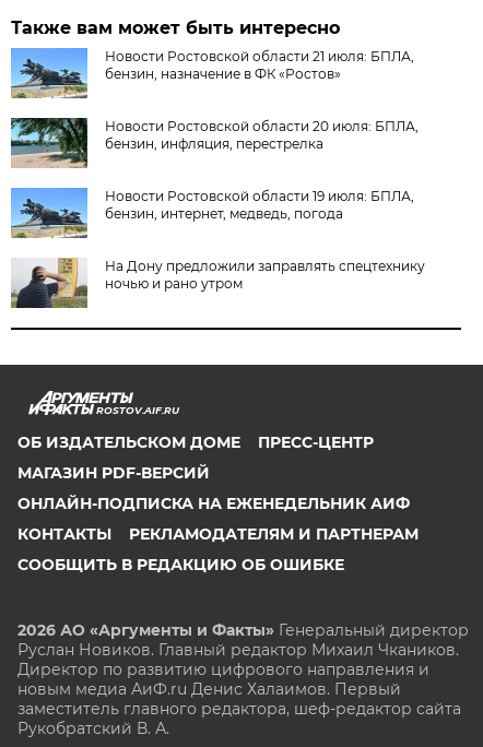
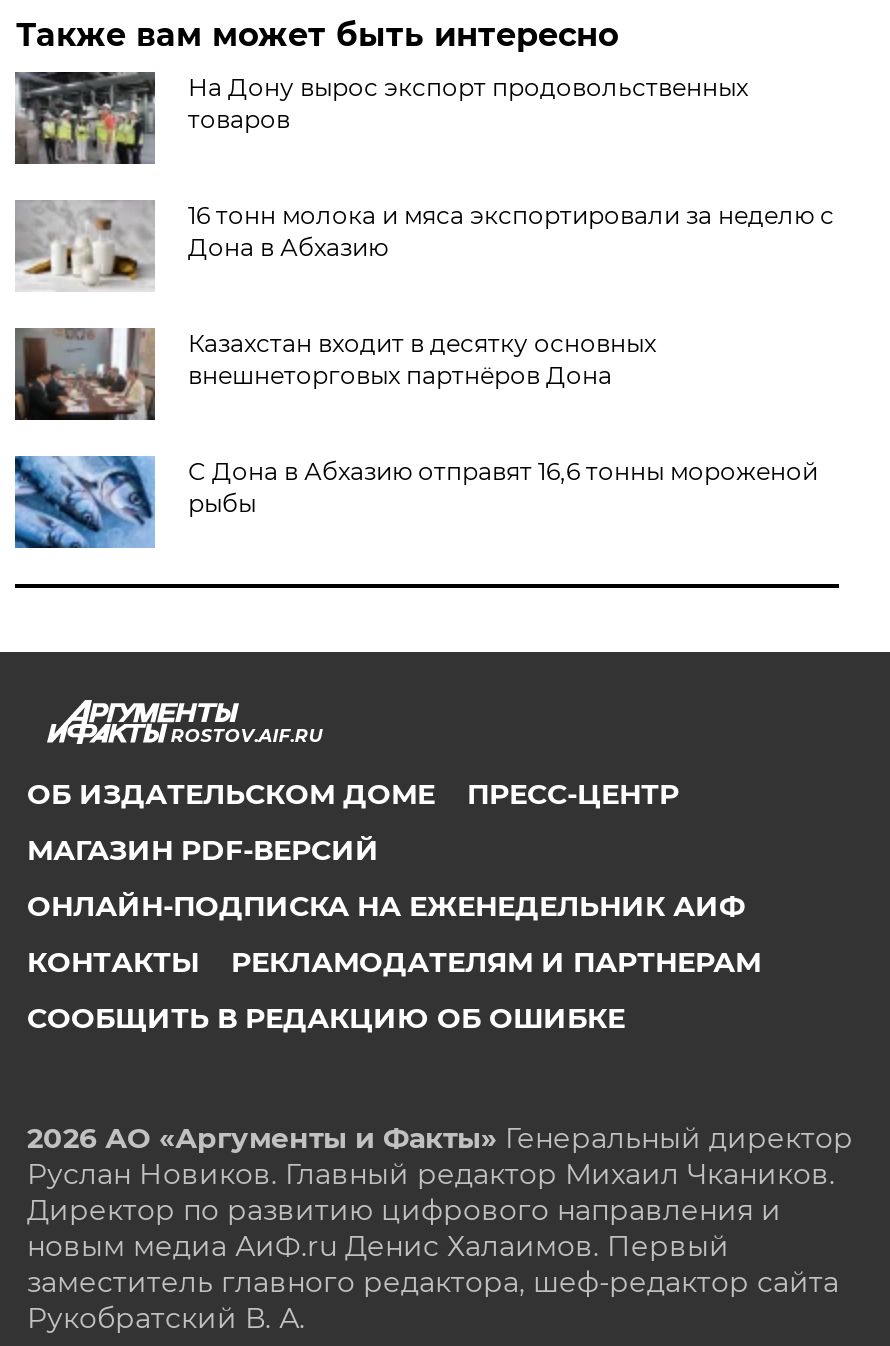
[10,47,415,99] [image] | Новости Ростовской области 21 июля: БПЛА, | бензин, назначение в ФК «Ростов» -> [13,70,748,166] [image] | На Дону вырос экспорт продовольственных | товаров
[11,117,419,168] [image] | Новости Ростовской области 20 июля: БПЛА, | бензин, инфляция, перестрелка -> [13,200,834,290] [image] | 16 тонн молока и мяса экспортировали за неделю с | Дона в Абхазию
[10,187,415,239] [image] | Новости Ростовской области 19 июля: БПЛА, | бензин, интернет, медведь, погода -> [13,326,656,422] [image] | Казахстан входит в десятку основных | внешнеторговых партнёров Дона
[10,257,426,309] [image] | На Дону предложили заправлять спецтехнику | ночью и рано утром -> [13,454,818,550] [image] | С Дона в Абхазию отправят 16,6 тонны мороженой | рыбы

